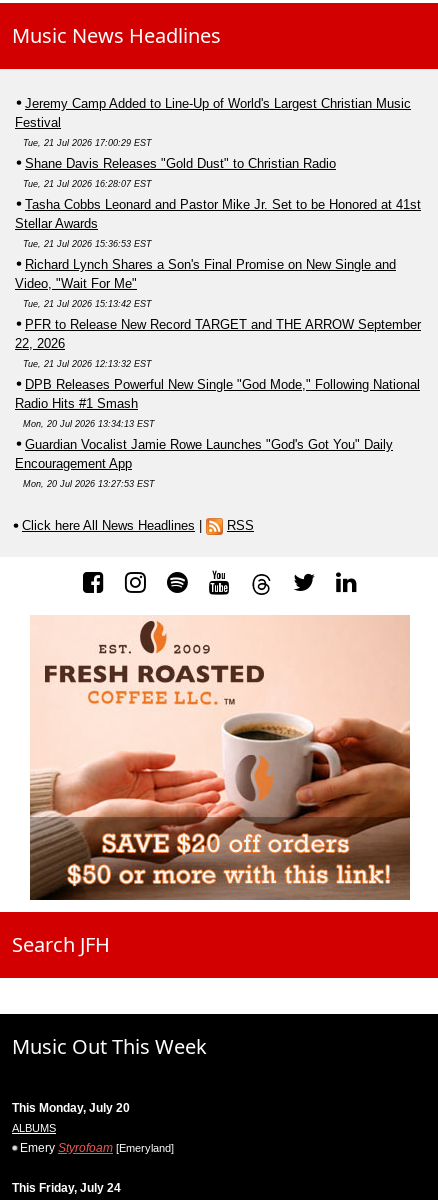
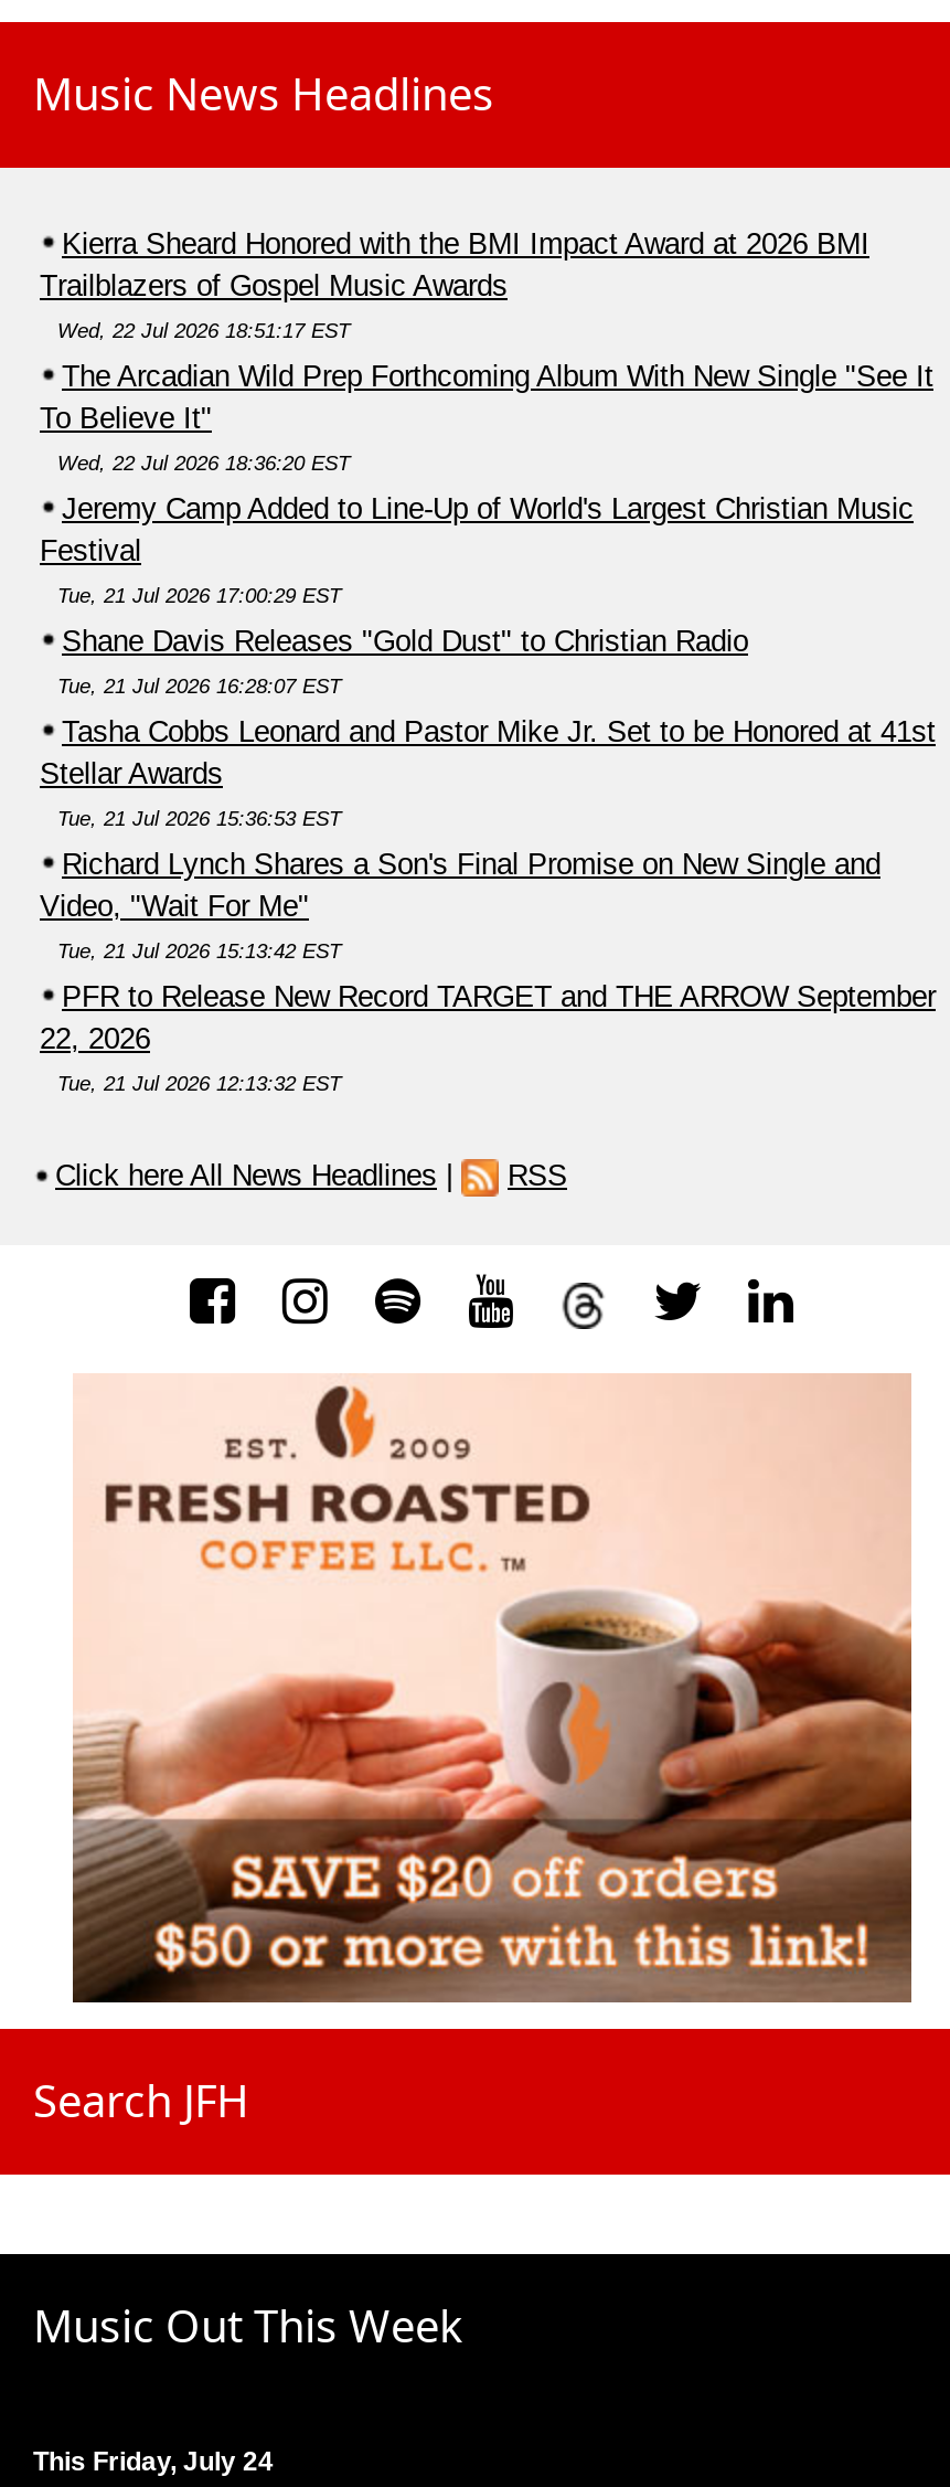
none -> [40,227,933,474] Kierra Sheard Honored with the BMI Impact Award at 2026 BMI | Trailblazers of Gospel Music Awards | Wed, 22 Jul 2026 18:51:17 EST | The Arcadian Wild Prep Forthcoming Album With New Single "See It | To Believe It" | Wed, 22 Jul 2026 18:36:20 EST
moved [15,96,421,369] -> [40,492,936,1094]: Jeremy Camp Added to Line-Up of World's Largest Christian Music | Festival | Tue, 21 Jul 2026 17:00:29 EST | ... | 22, 2026 | Tue, 21 Jul 2026 12:13:32 EST
[15,377,420,489] DPB Releases Powerful New Single "God Mode," Following National | Radio Hits #1 Smash | Mon, 20 Jul 2026 13:34:13 EST | Guardian Vocalist Jamie Rowe Launches "God's Got You" Daily | Encouragement App | Mon, 20 Jul 2026 13:27:53 EST -> none
[12,1101,174,1155] This Monday, July 20 | ALBUMS | Emery Styrofoam [Emeryland] -> none

